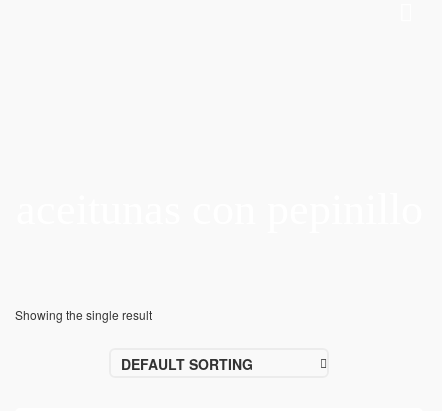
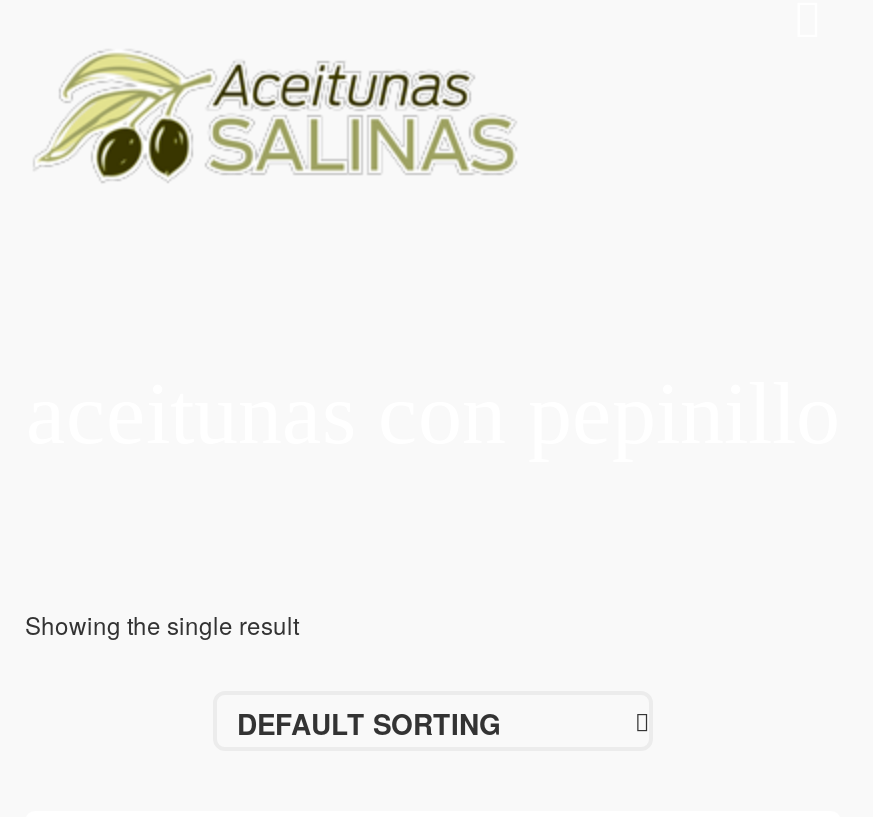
none -> [37,51,517,181] [image]

